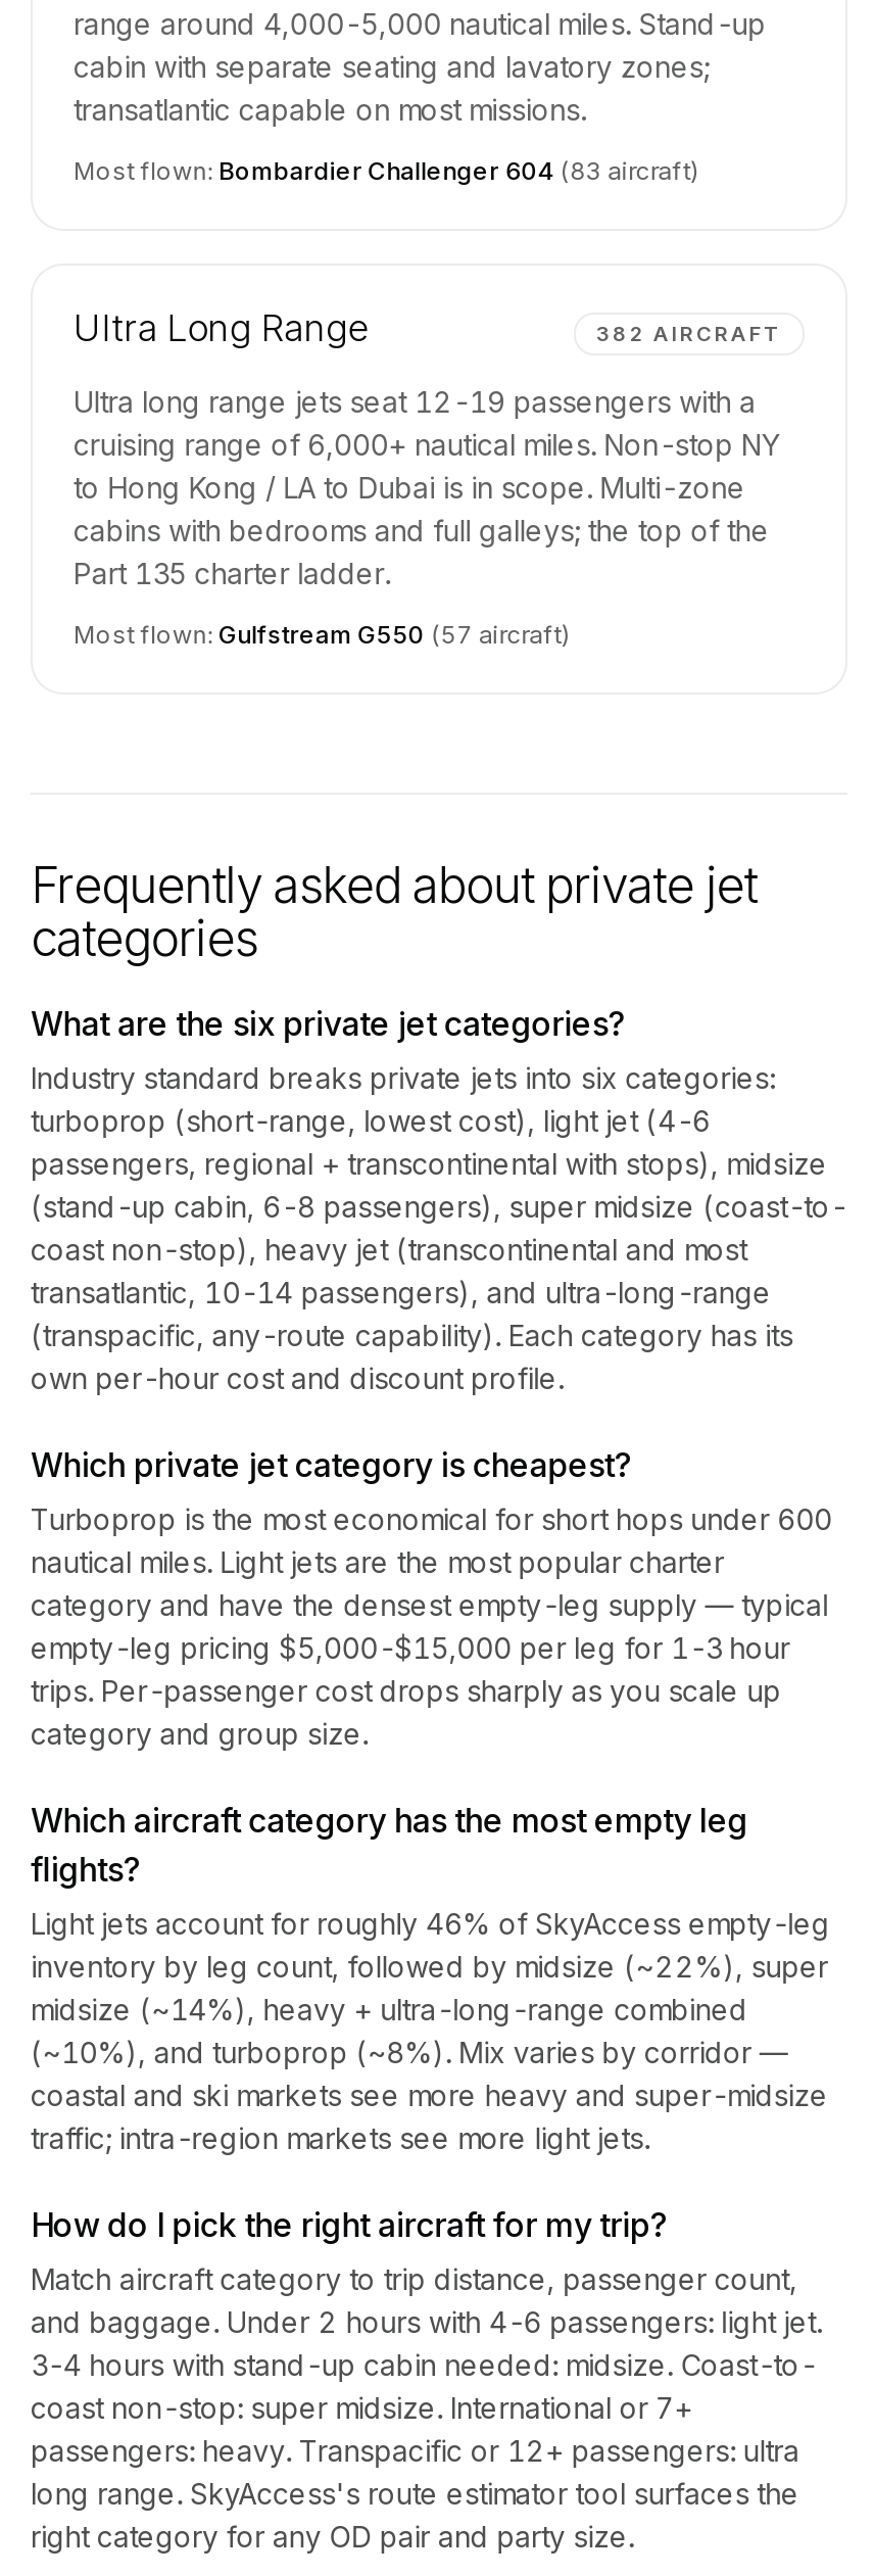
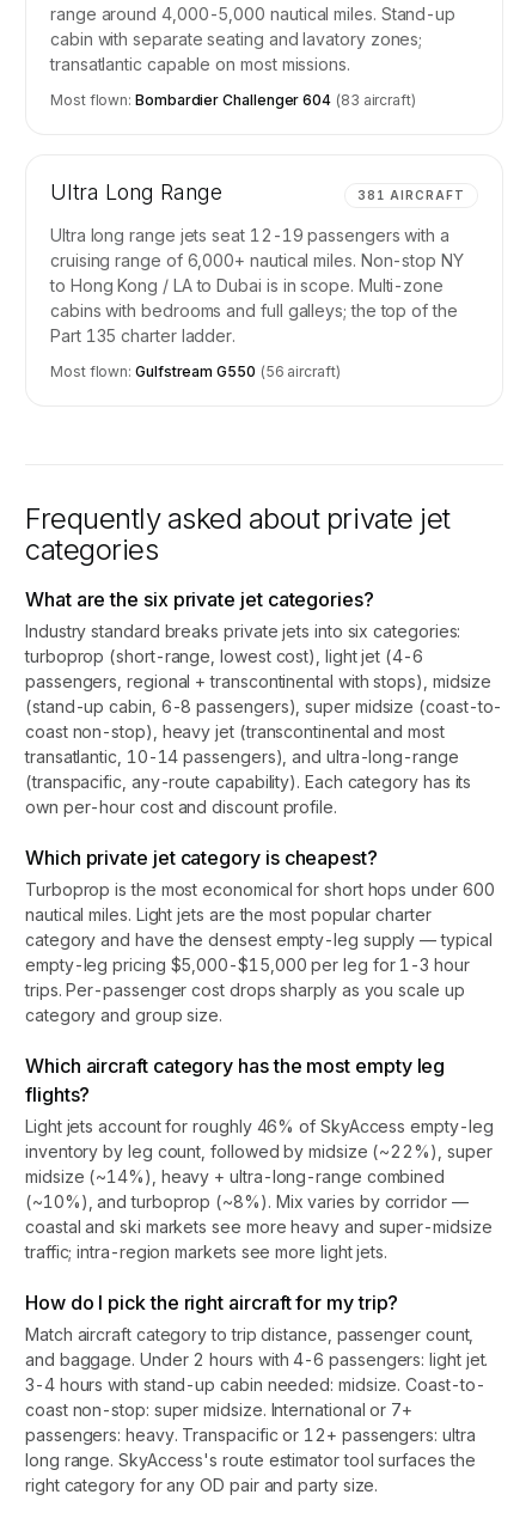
[596,321,782,345] 382 AIRCRAFT -> [357,188,465,202] 381 AIRCRAFT
[74,619,569,650] Most flown: Gulfstream G550 (57 aircraft) -> [50,362,340,380] Most flown: Gulfstream G550 (56 aircraft)

